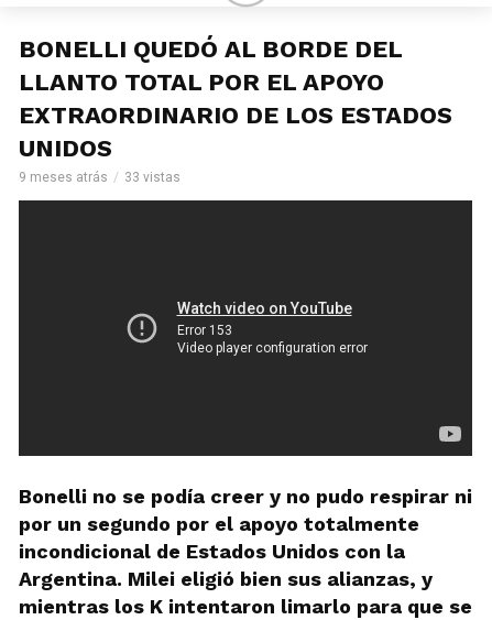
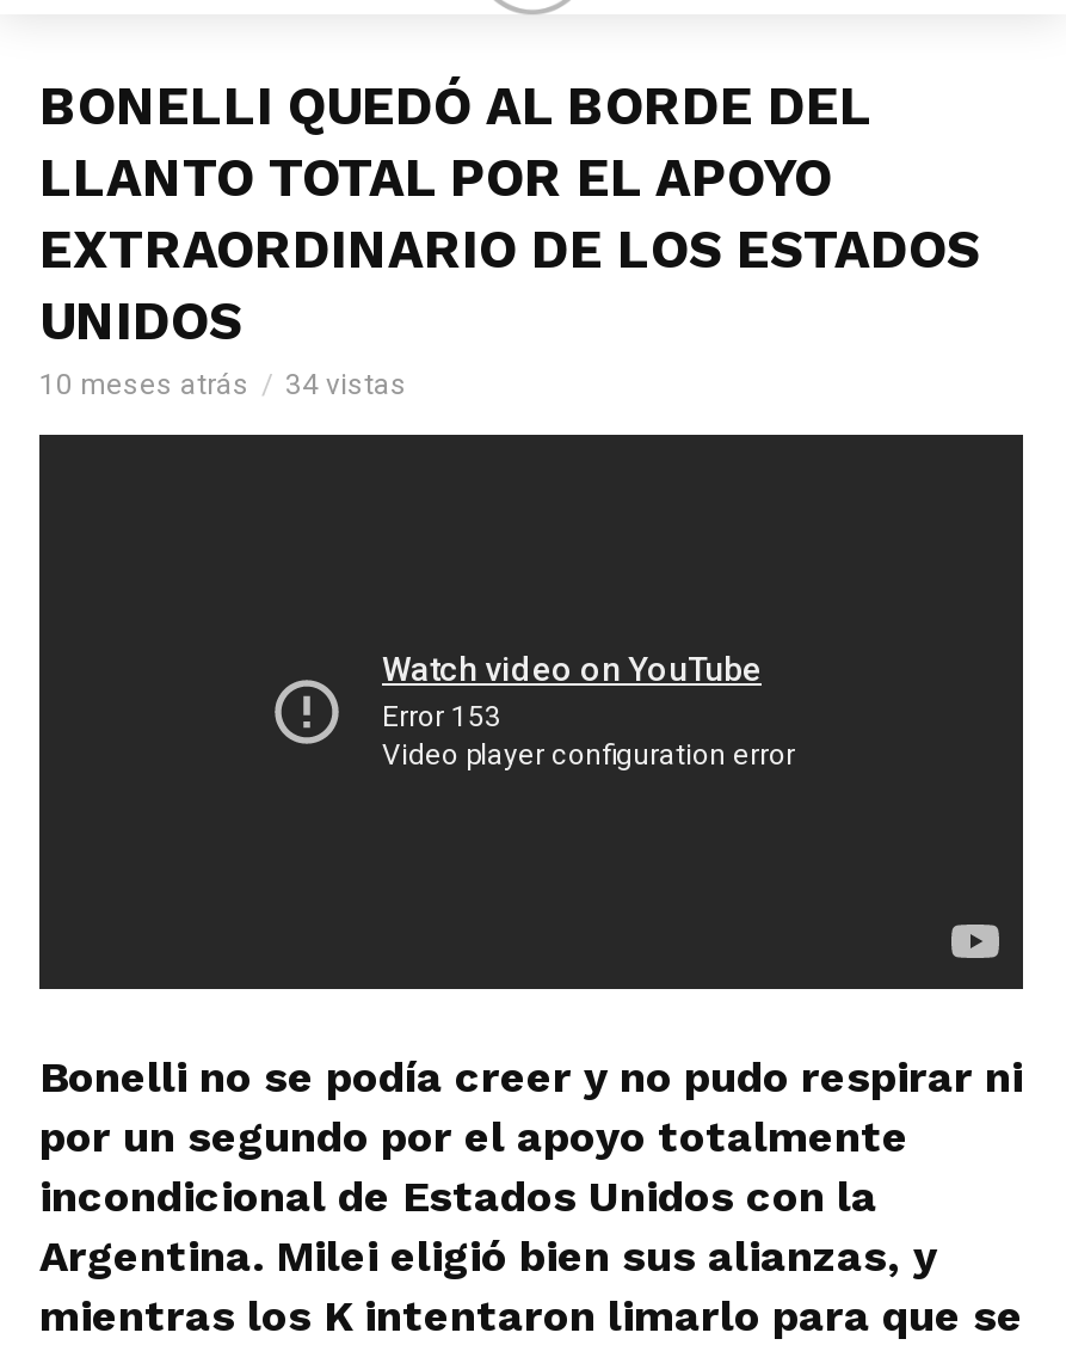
[19,170,108,185] 9 meses atrás -> [39,368,249,401] 10 meses atrás
[124,170,181,185] 33 vistas -> [285,368,407,401] 34 vistas

